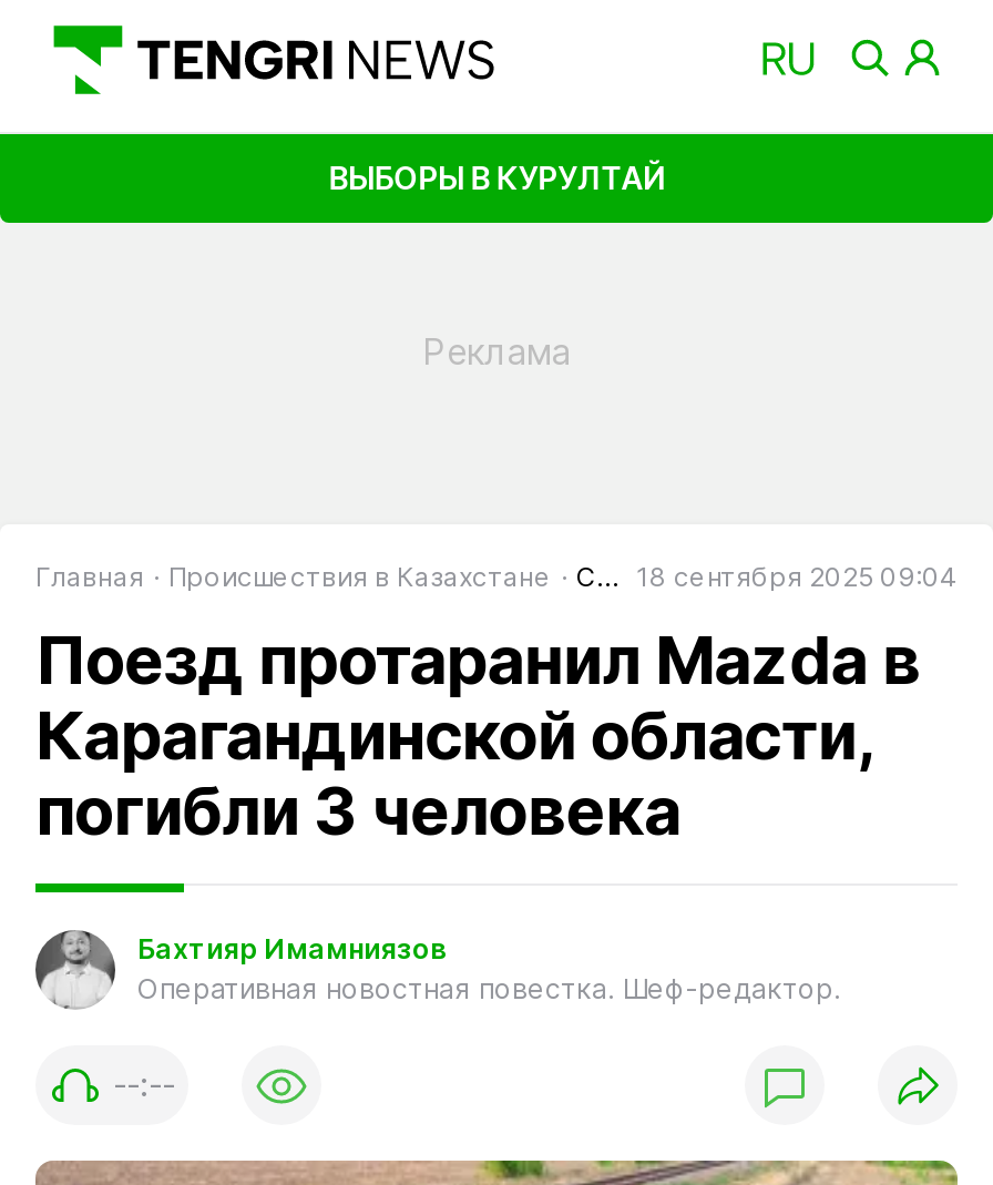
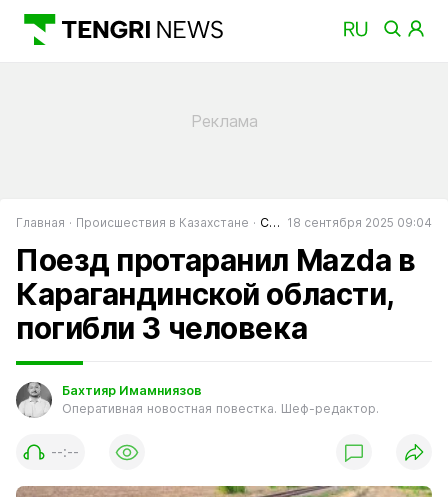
[328,158,665,196] ВЫБОРЫ В КУРУЛТАЙ -> none

